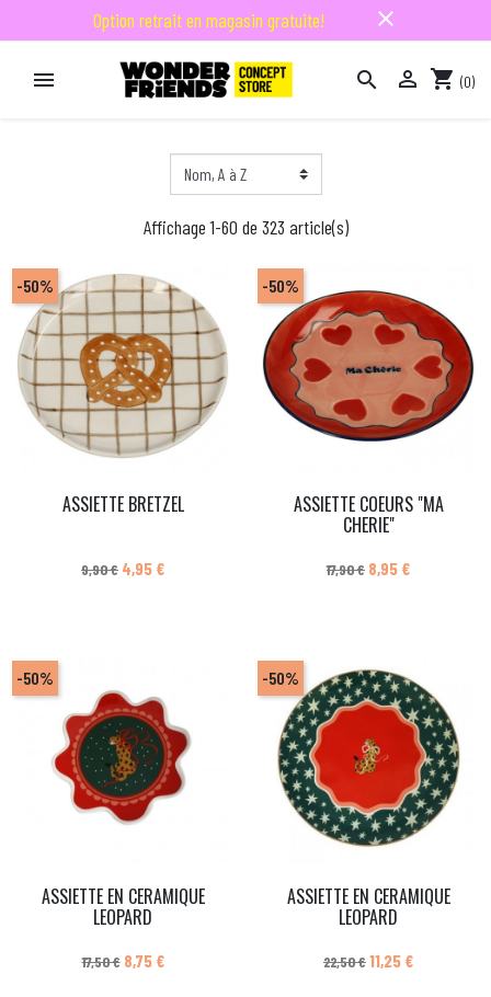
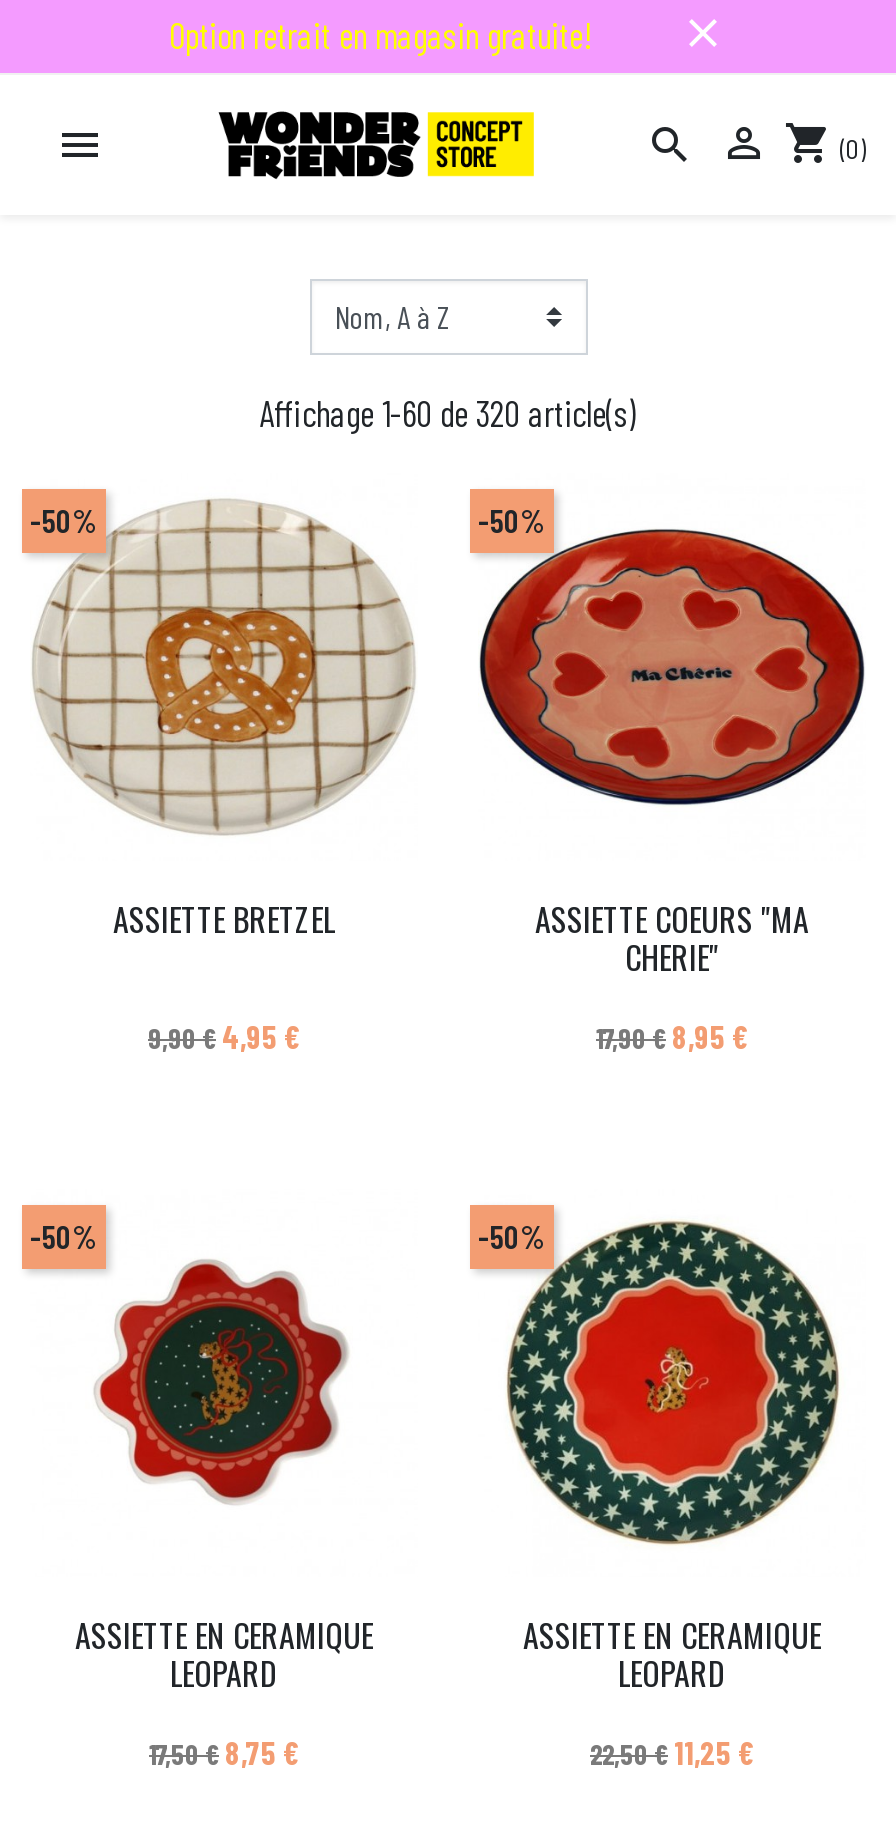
[143,215,348,239] Affichage 1-60 de 323 article(s) -> [260,391,636,435] Affichage 1-60 de 320 article(s)

